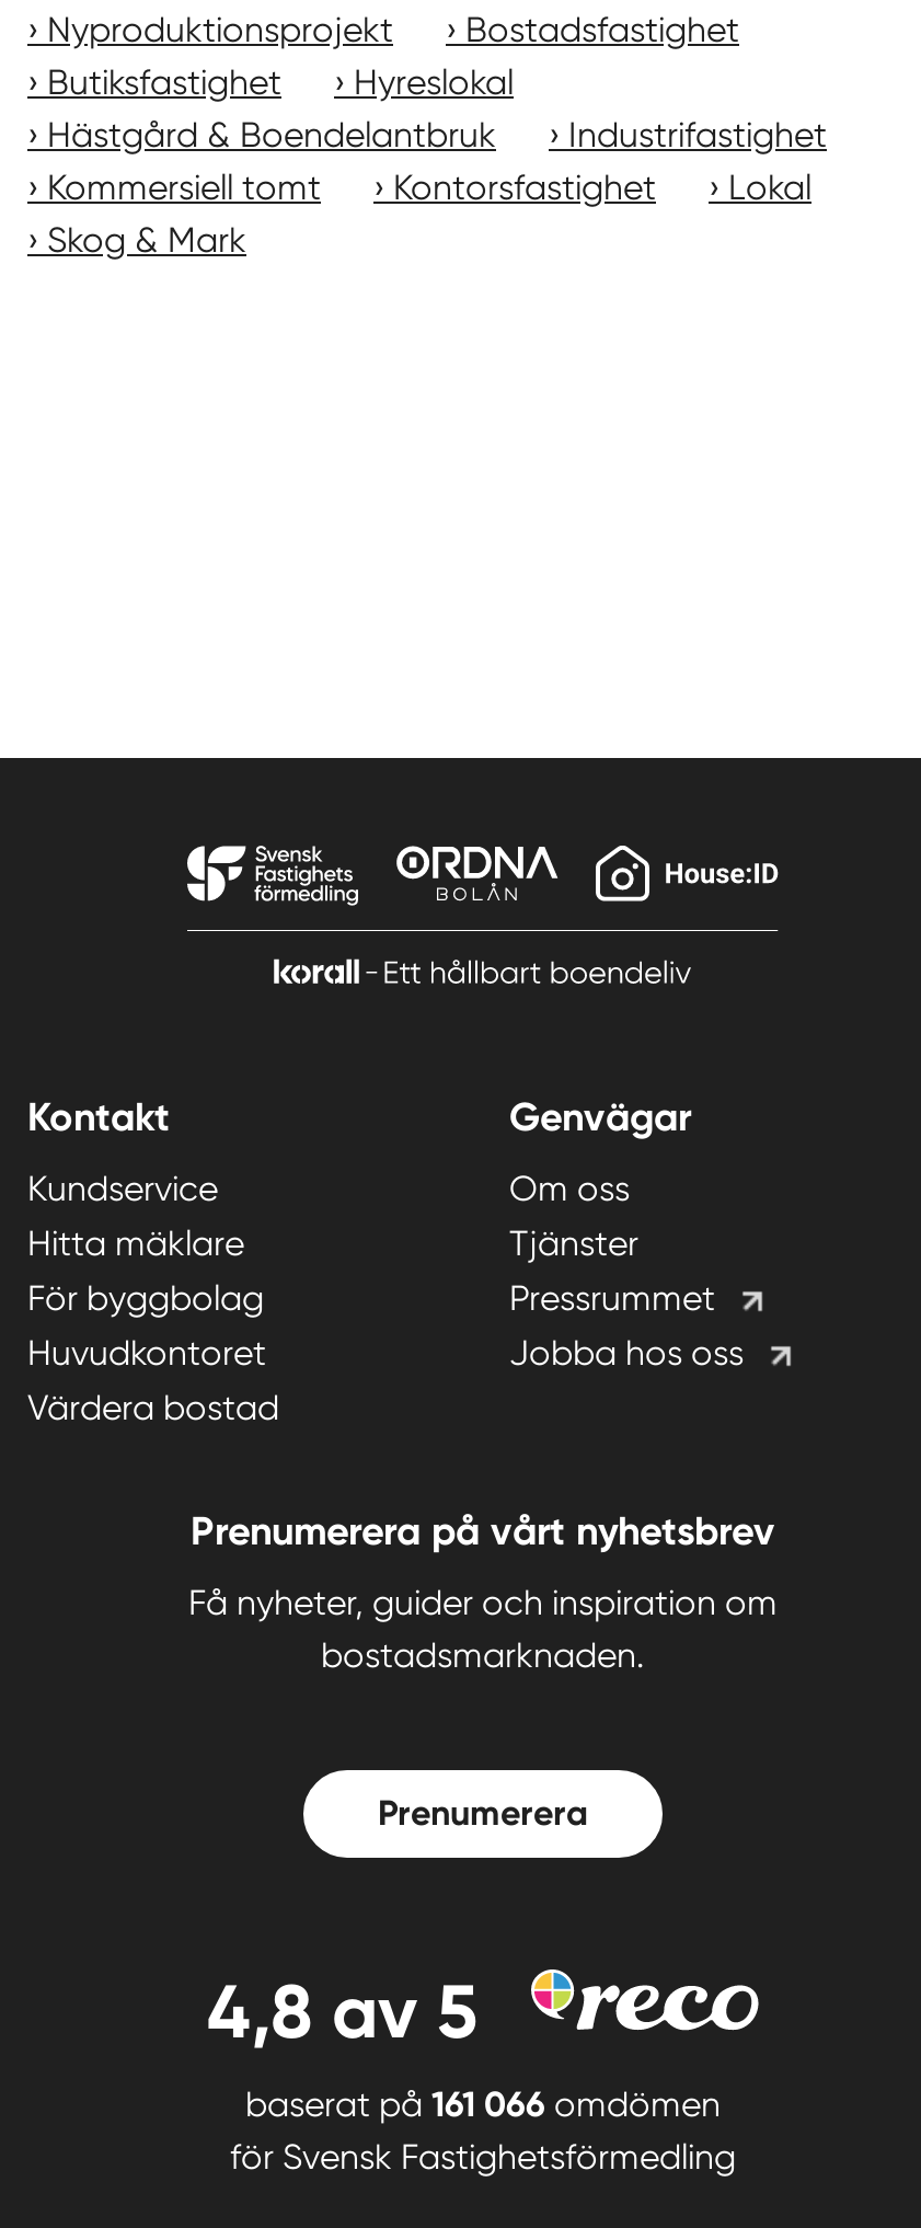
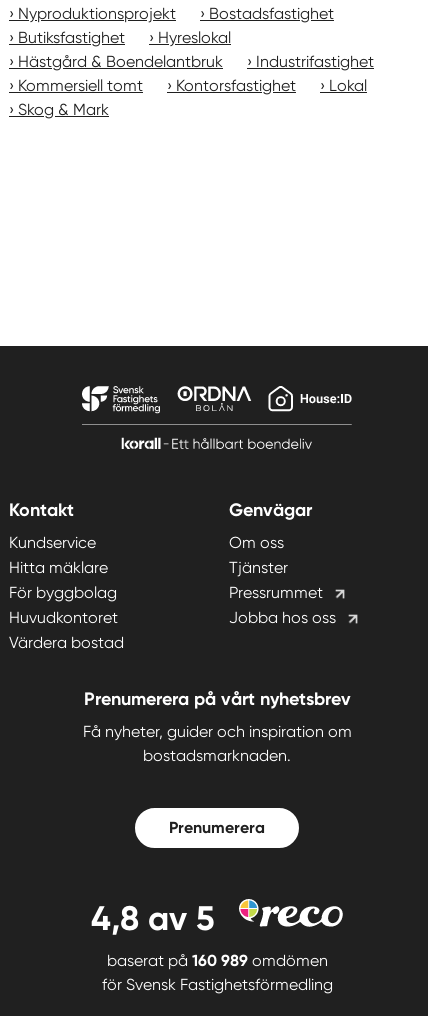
[245,2083,721,2125] baserat på 161 066 omdömen -> [106,951,327,970] baserat på 160 989 omdömen

